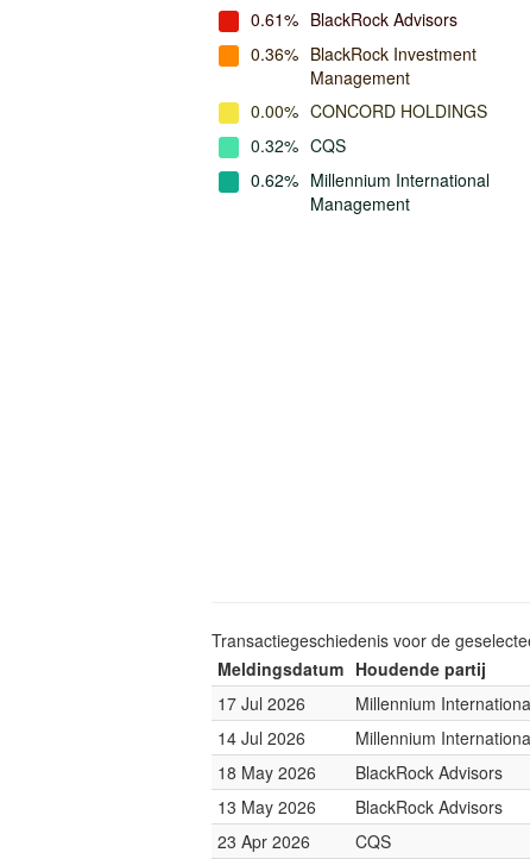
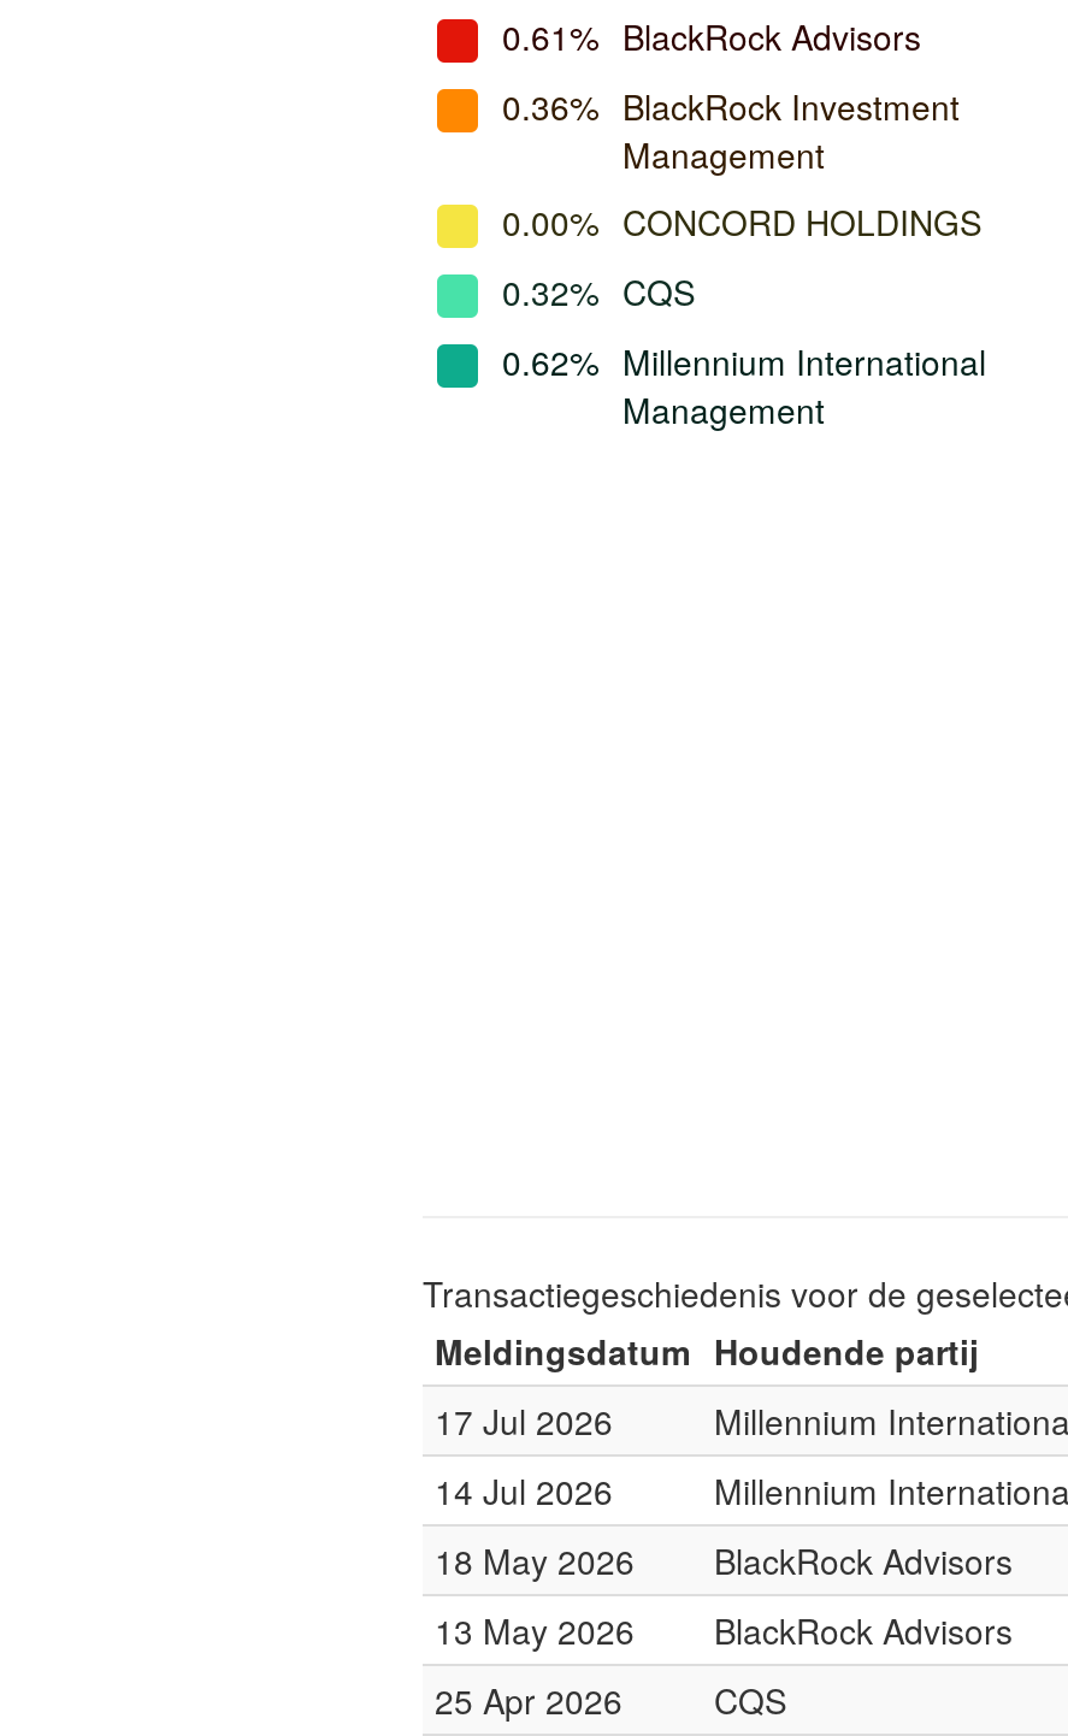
[217,829,391,853] 23 Apr 2026 CQS -> [435,1676,786,1724] 25 Apr 2026 CQS

